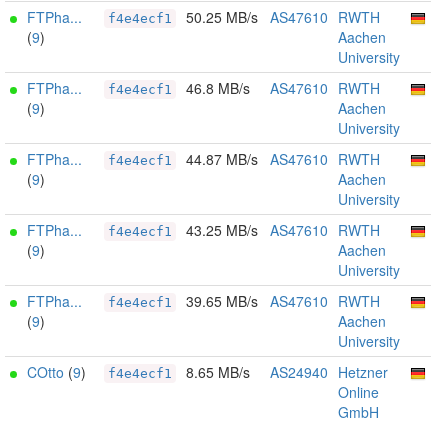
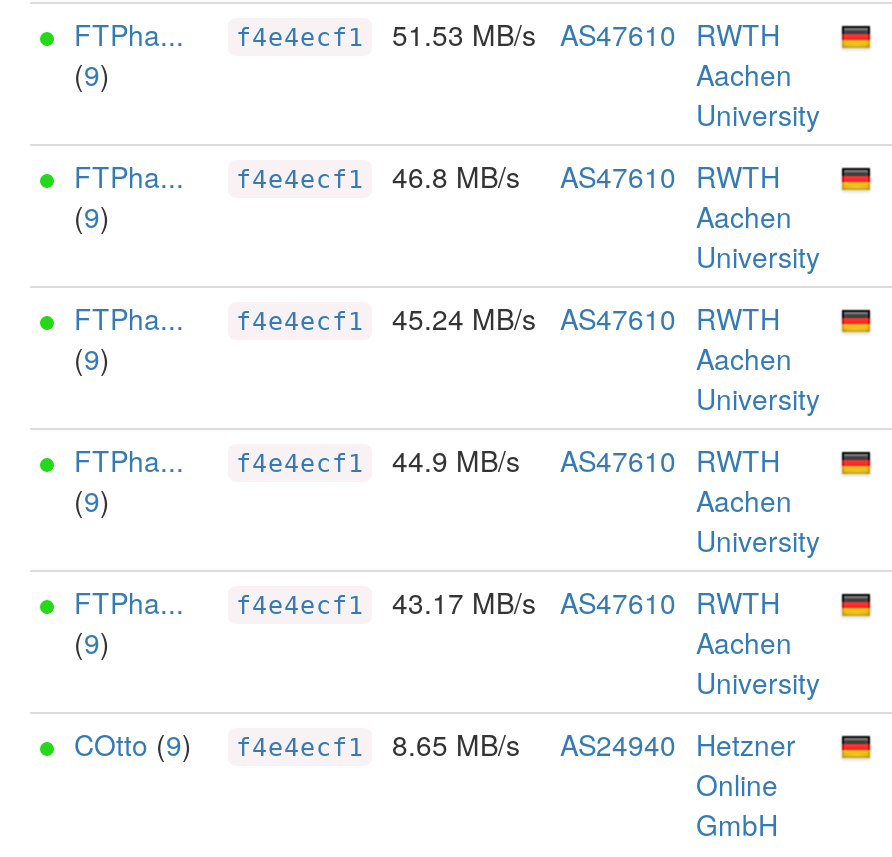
[27,7,380,27] FTPha... f4e4ecf1 50.25 MB/s AS47610 RWTH -> [74,14,780,54] FTPha... f4e4ecf1 51.53 MB/s AS47610 RWTH
[27,149,380,169] FTPha... f4e4ecf1 44.87 MB/s AS47610 RWTH -> [74,298,780,338] FTPha... f4e4ecf1 45.24 MB/s AS47610 RWTH
[186,220,380,240] 43.25 MB/s AS47610 RWTH -> [392,440,780,480] 44.9 MB/s | AS47610 RWTH
[27,291,380,311] FTPha... f4e4ecf1 39.65 MB/s AS47610 RWTH -> [74,582,780,622] FTPha... f4e4ecf1 43.17 MB/s AS47610 RWTH

